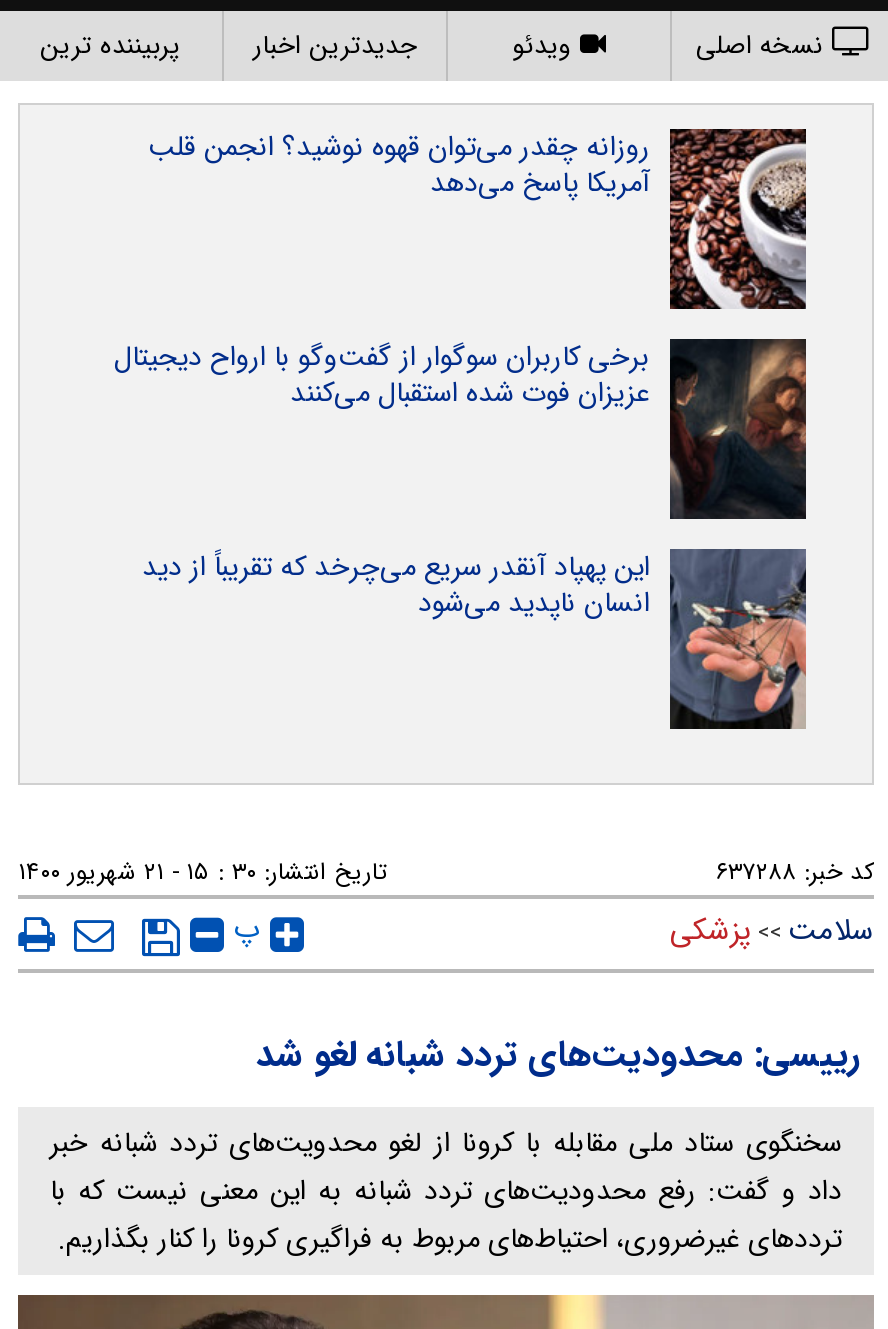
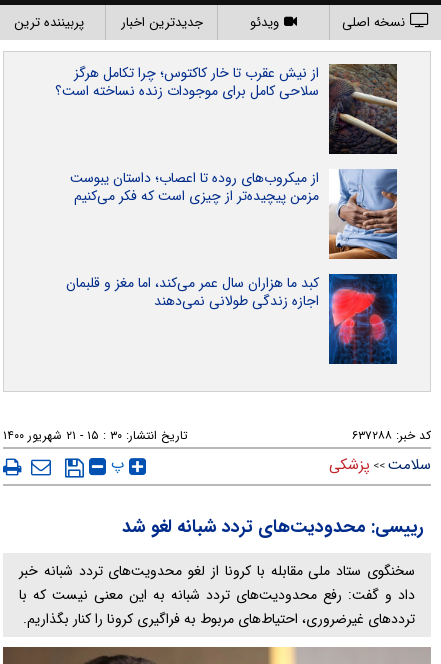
[148,125,806,309] [image] | روزانه چقدر می‌توان قهوه نوشید؟ انجمن قلب | آمریکا پاسخ می‌دهد -> [55,62,397,155] [image] | از نیش عقرب تا خار کاکتوس؛ چرا تکامل هرگز | سلاحی کامل برای موجودات زنده نساخته است؟
[114,335,808,521] [image] | برخی کاربران سوگوار از گفت‌وگو با ارواح دیجیتال | عزیزان فوت شده استقبال می‌کنند -> [70,167,398,260] [image] | از میکروب‌های روده تا اعصاب؛ داستان یبوست | مزمن پیچیده‌تر از چیزی است که فکر می‌کنیم
[142,545,808,729] [image] | این پهپاد آنقدر سریع می‌چرخد که تقریباً از دید | انسان ناپدید می‌شود -> [66,272,398,365] [image] | کبد ما هزاران سال عمر می‌کند، اما مغز و قلبمان | اجازه زندگی طولانی نمی‌دهند

